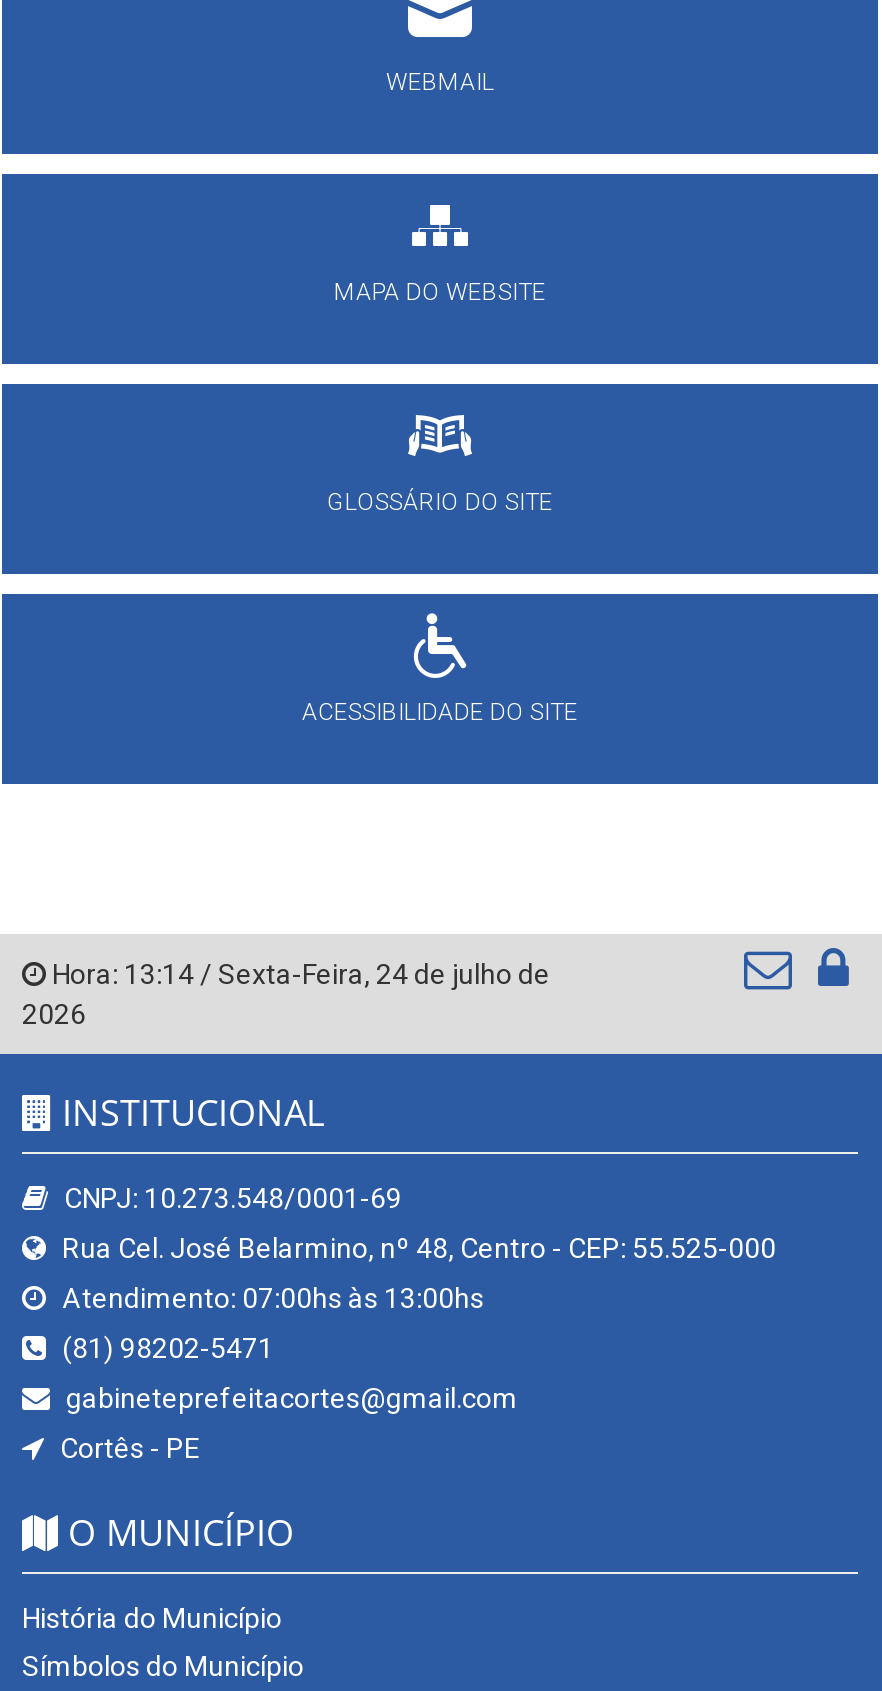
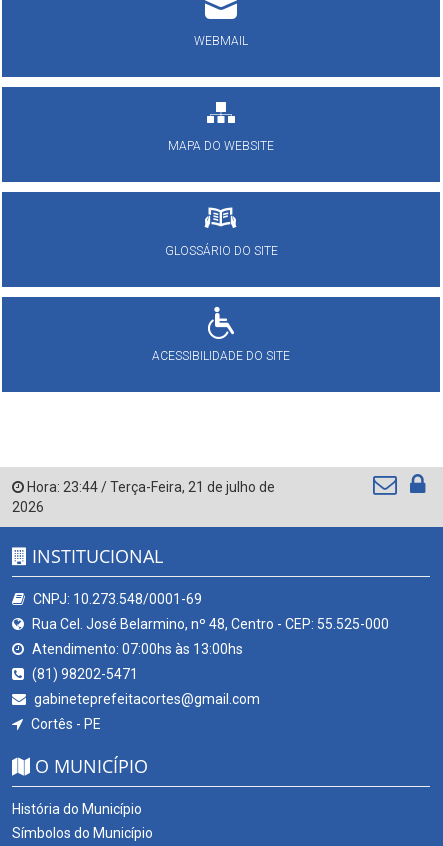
[46,958,550,990] Hora: 13:14 / Sexta-Feira, 24 de julho de -> [24,479,275,495] Hora: 23:44 / Terça-Feira, 21 de julho de

